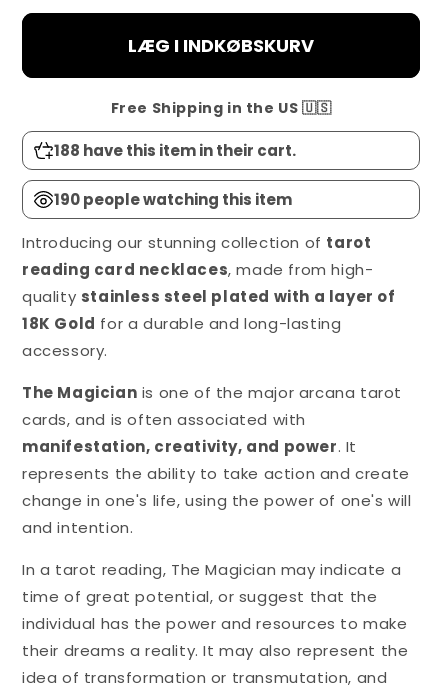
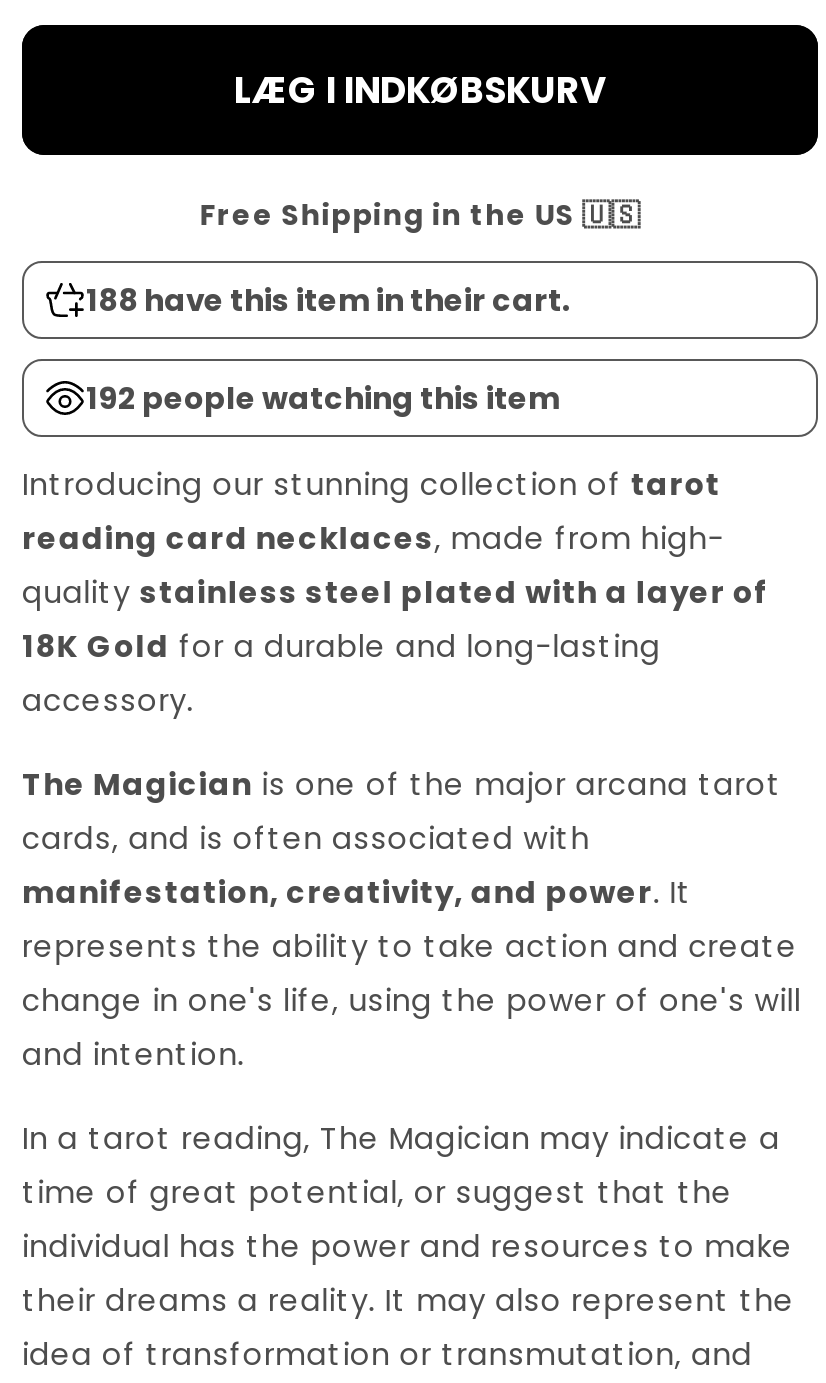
[54,189,292,210] 190 people watching this item -> [86,377,560,419] 192 people watching this item

